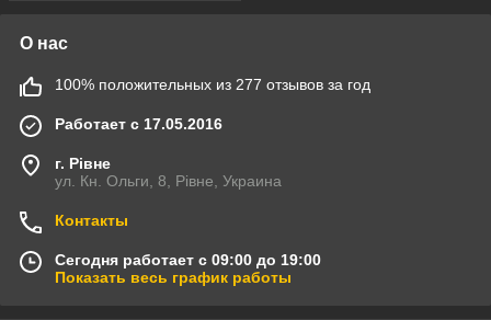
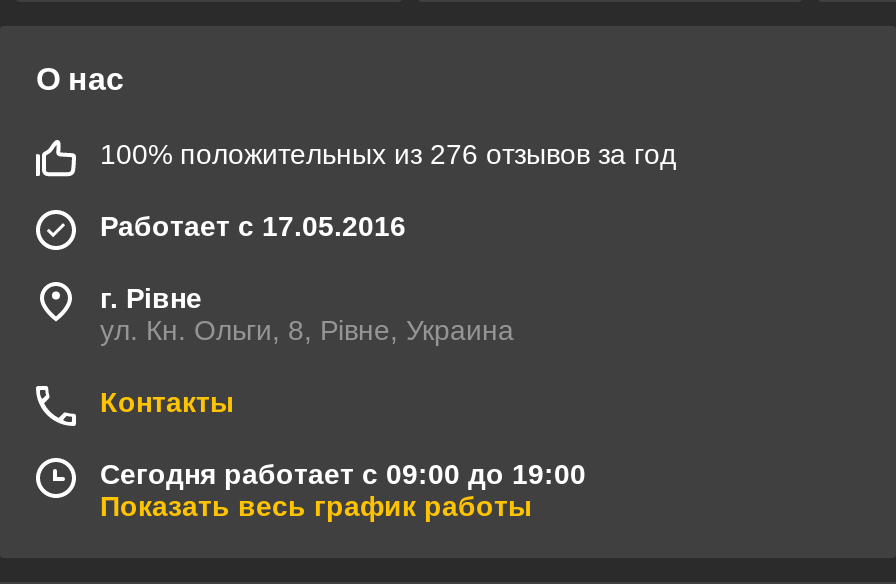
[55,76,370,94] 100% положительных из 277 отзывов за год -> [100,139,676,171] 100% положительных из 276 отзывов за год

